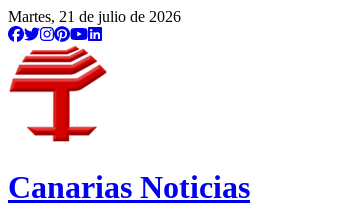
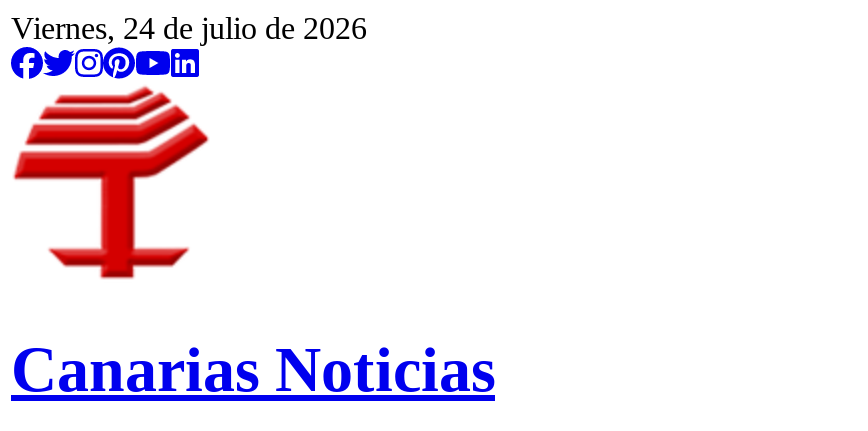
[8,8,181,25] Martes, 21 de julio de 2026 -> [11,11,367,45] Viernes, 24 de julio de 2026

